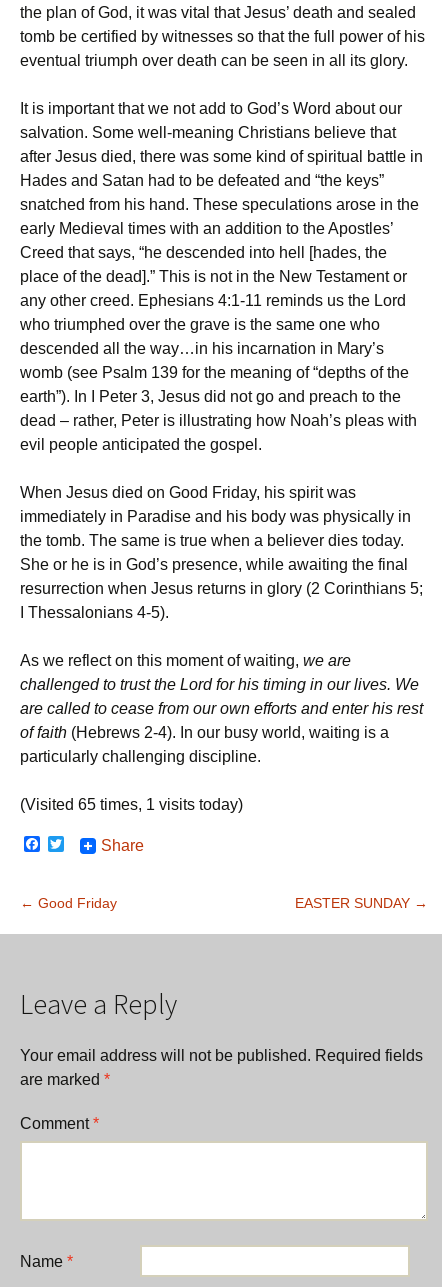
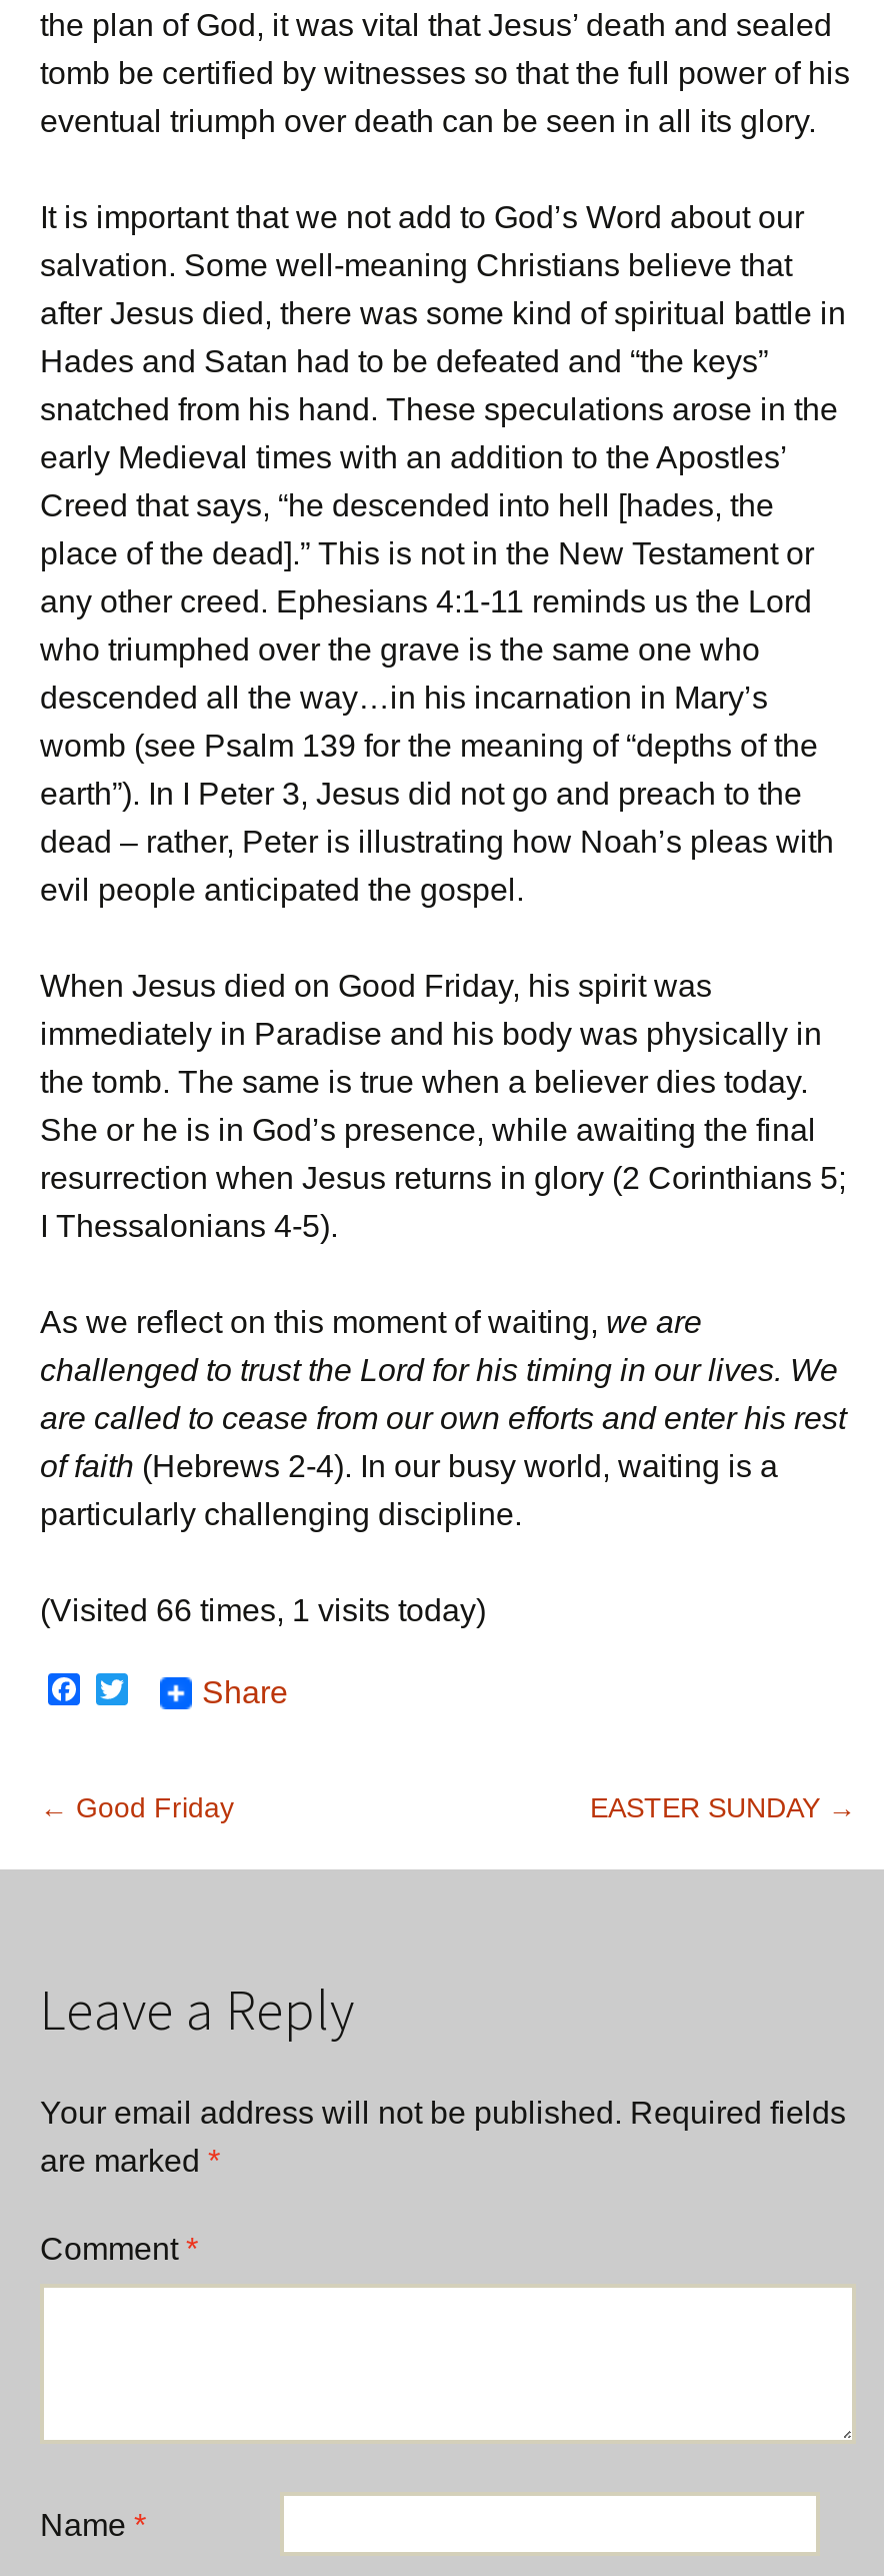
[20,796,243,813] (Visited 65 times, 1 visits today) -> [40,1593,486,1627] (Visited 66 times, 1 visits today)

